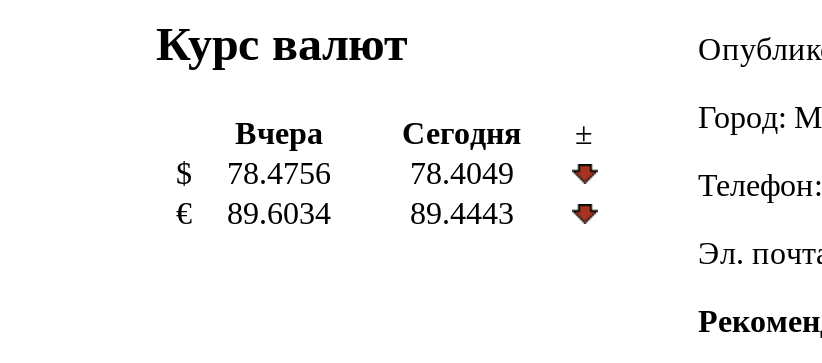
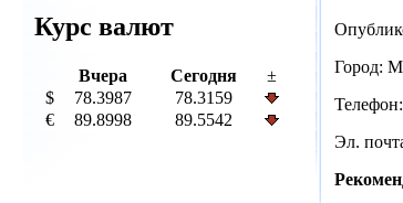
[227,156,331,190] 78.4756 -> [74,88,131,107] 78.3987
[410,156,514,190] 78.4049 -> [175,88,232,107] 78.3159
[227,196,331,230] 89.6034 -> [74,110,131,129] 89.8998
[410,196,514,230] 89.4443 -> [175,110,232,129] 89.5542

